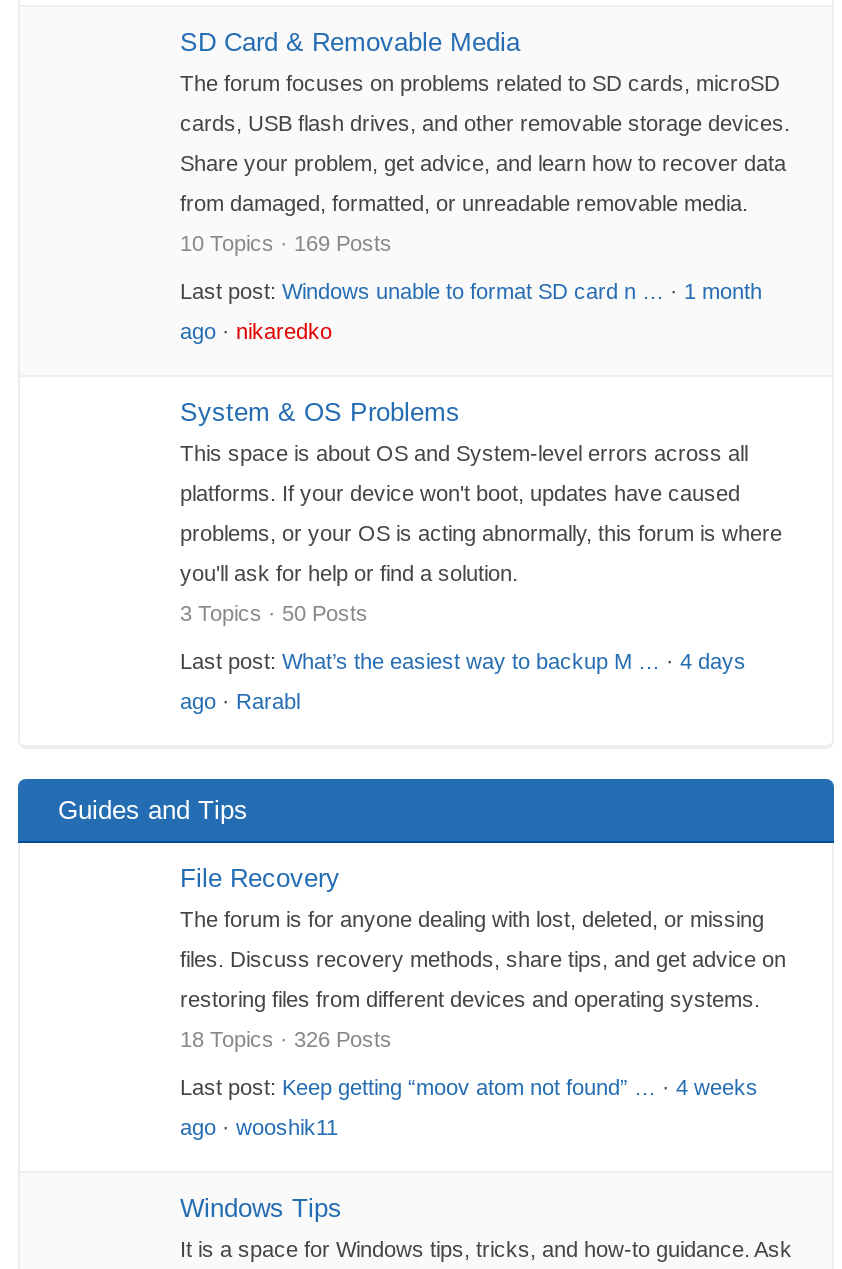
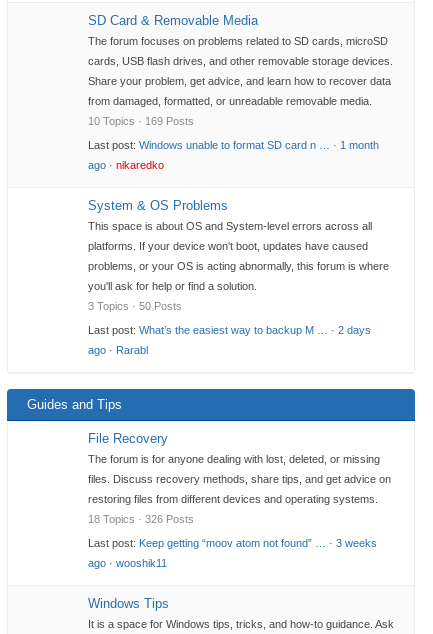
[180,649,746,673] Last post: What’s the easiest way to backup M … · 4 days -> [88,324,371,336] Last post: What’s the easiest way to backup M … · 2 days
[180,1075,758,1099] Last post: Keep getting “moov atom not found” … · 4 weeks -> [88,537,377,549] Last post: Keep getting “moov atom not found” … · 3 weeks

